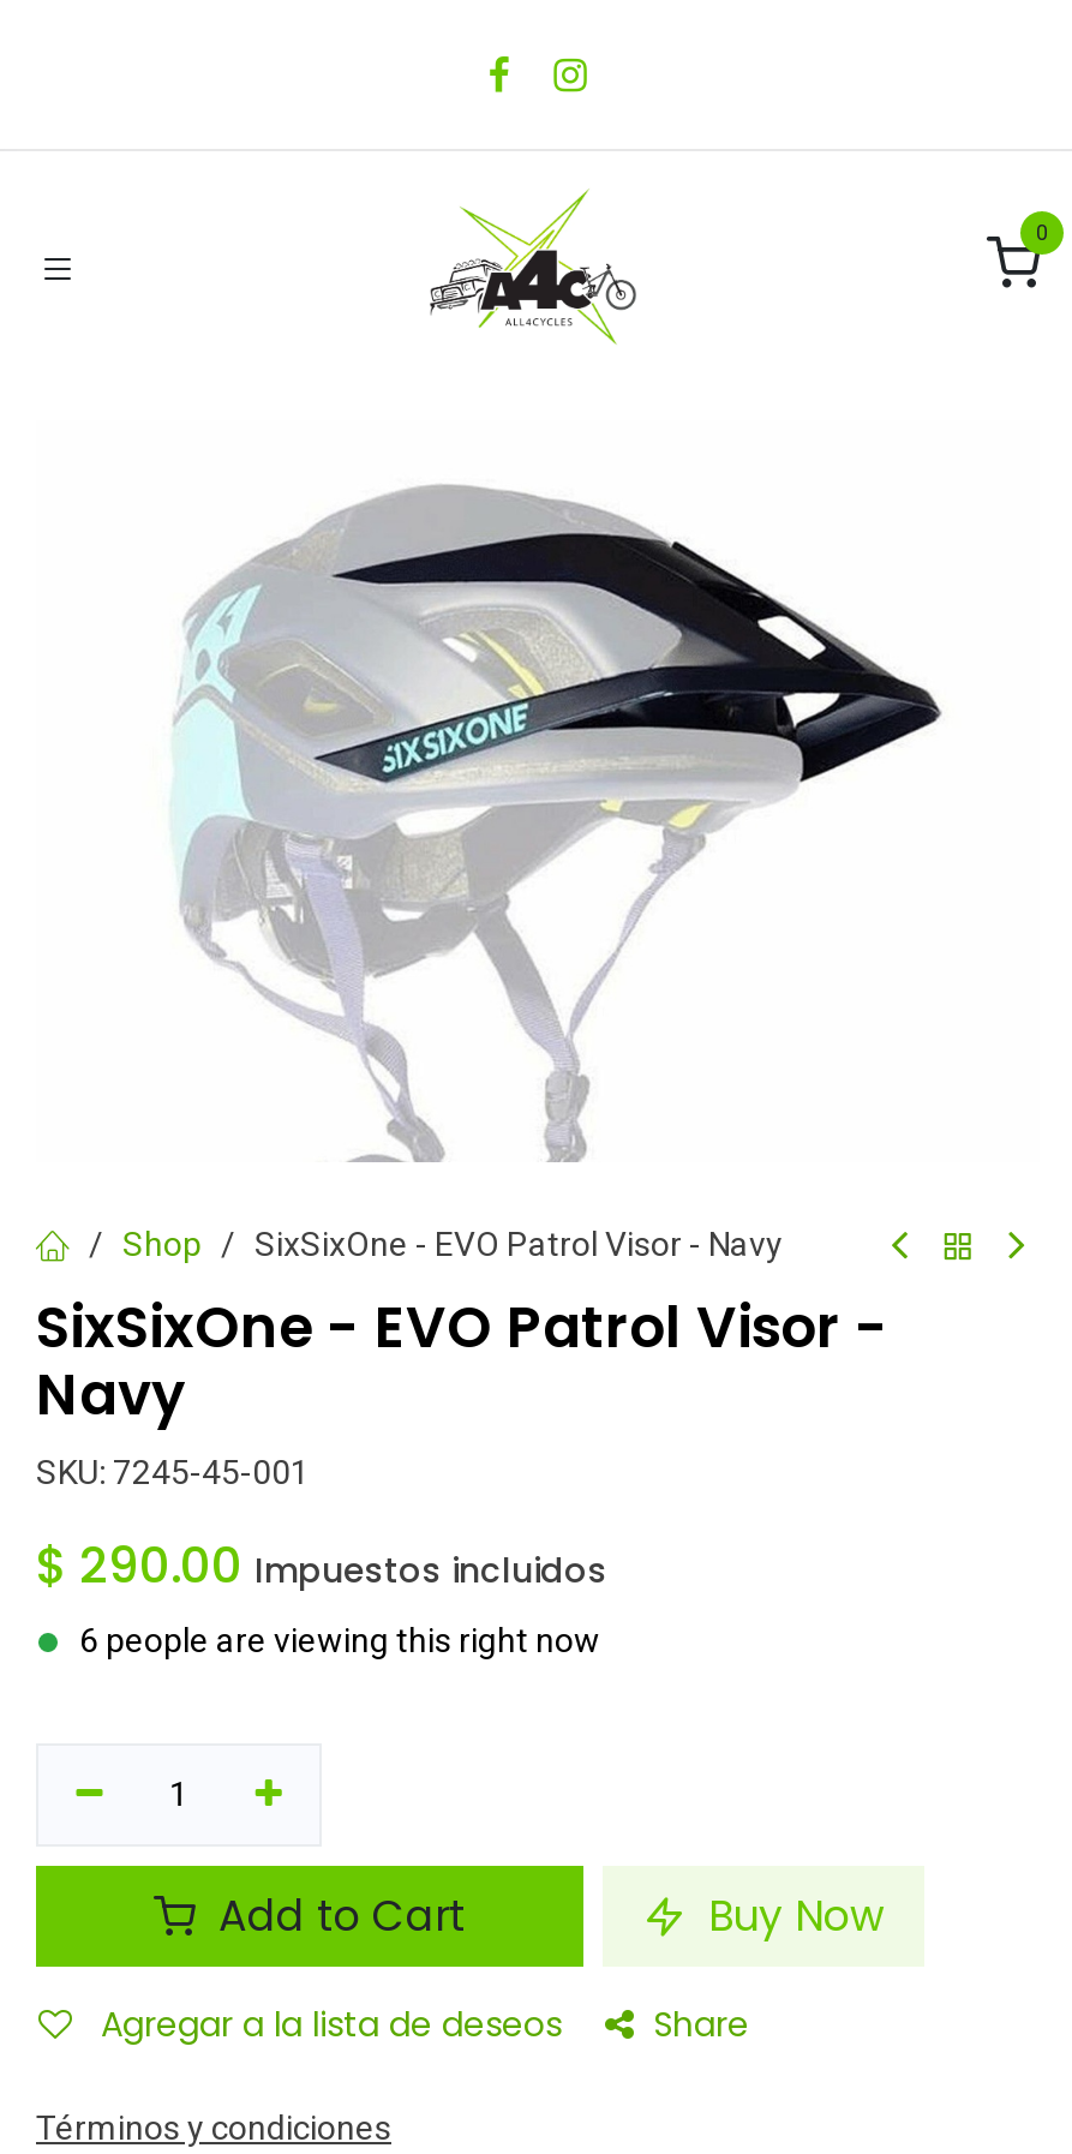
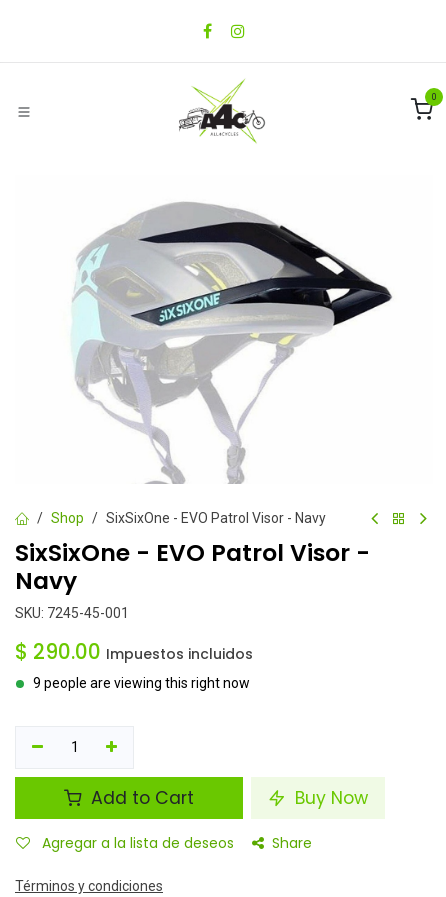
[79,1622,600,1660] 6 people are viewing this right now -> [33,675,250,691] 9 people are viewing this right now

